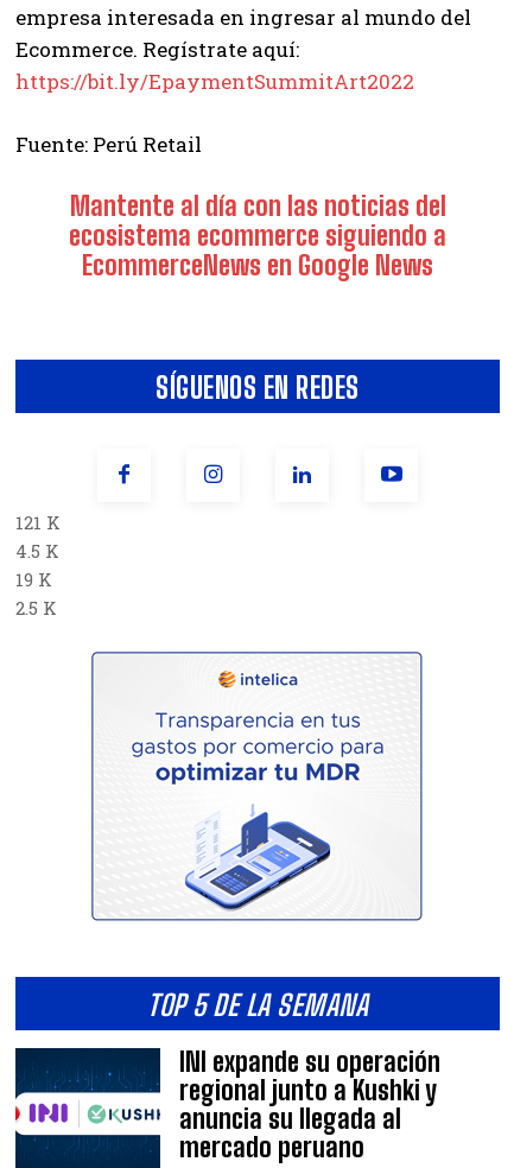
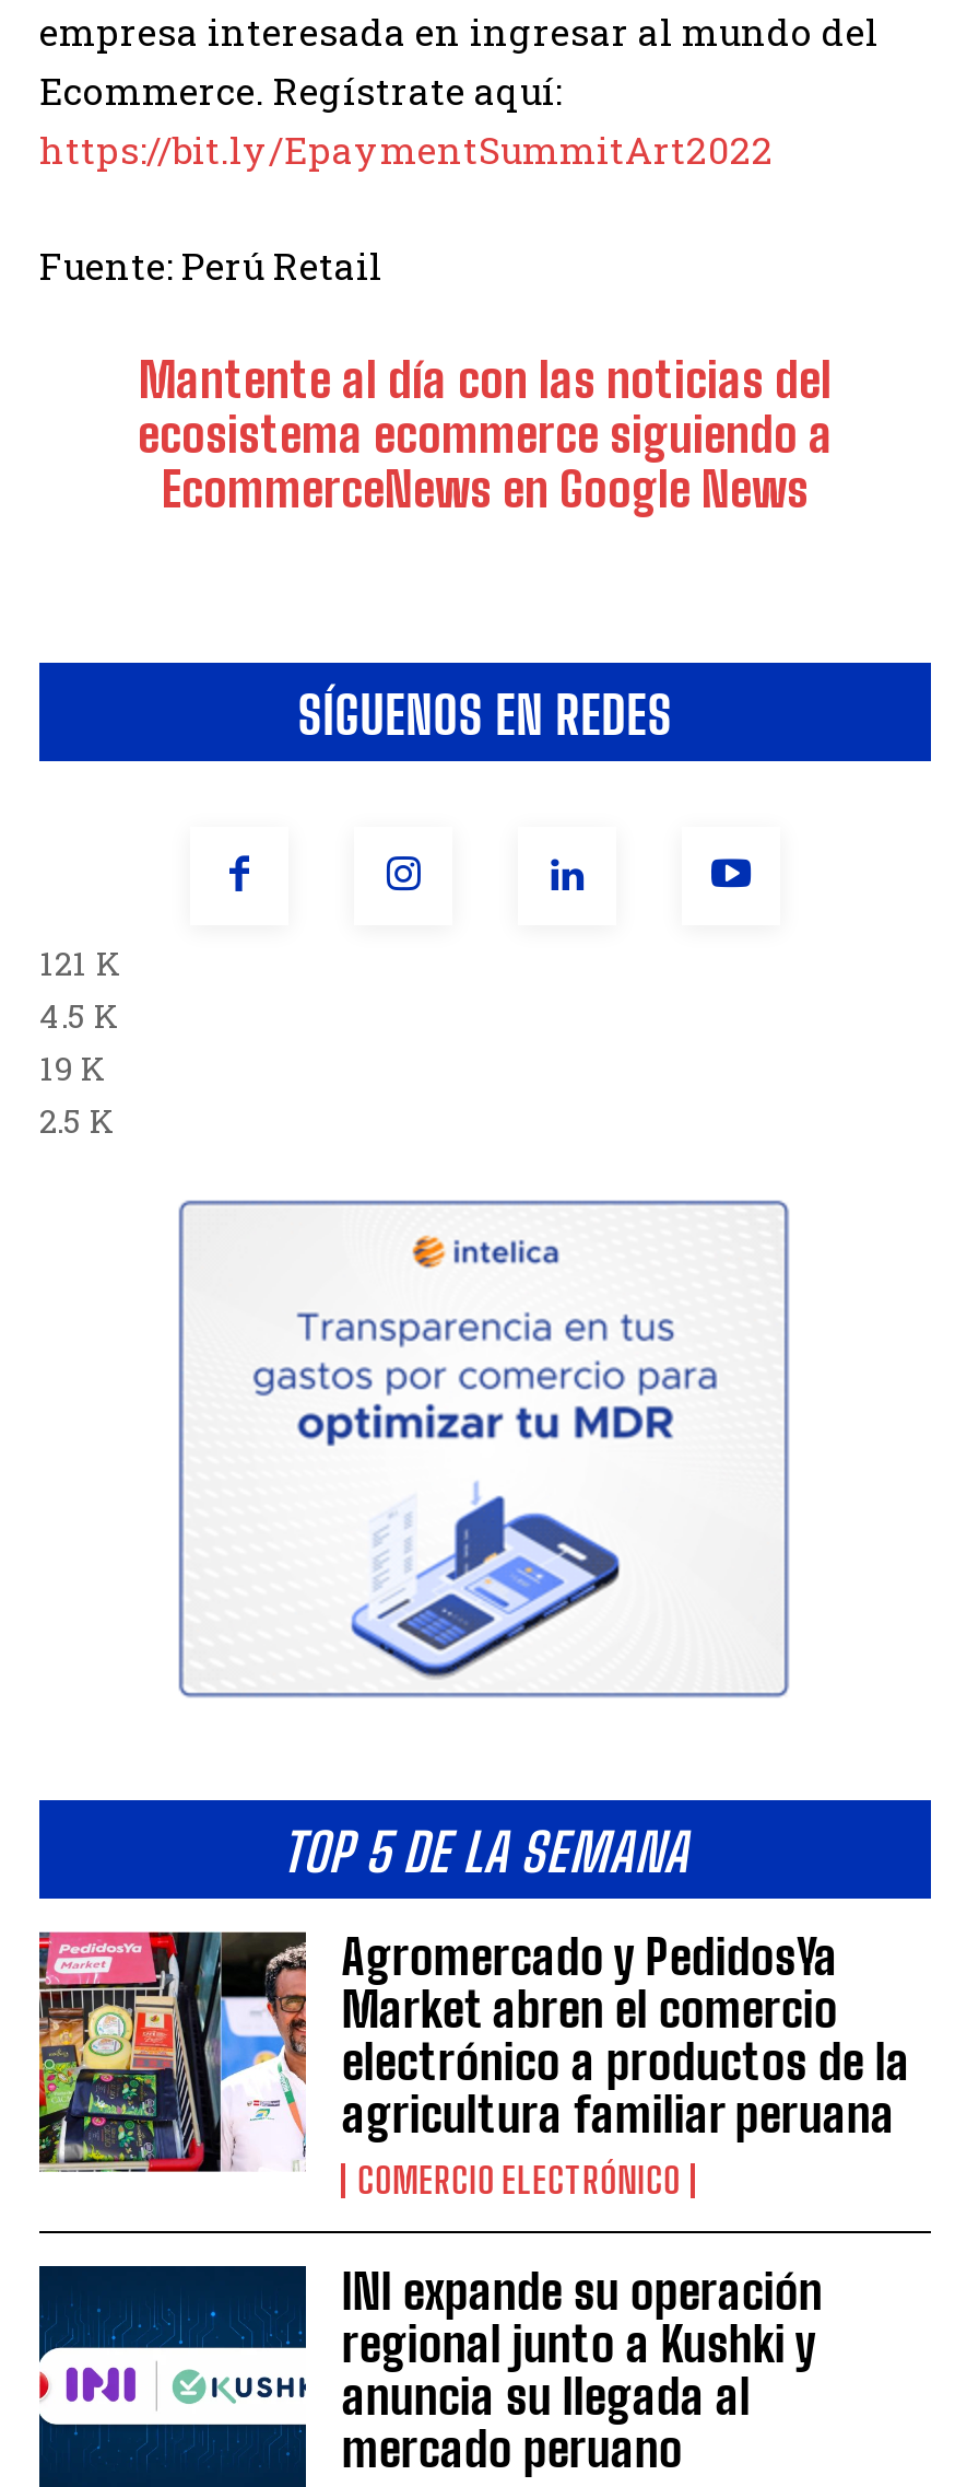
none -> [37,1928,931,2235] [image] | Agromercado y PedidosYa | Market abren el comercio | electrónico a productos de la | agricultura familiar peruana | COMERCIO ELECTRÓNICO

